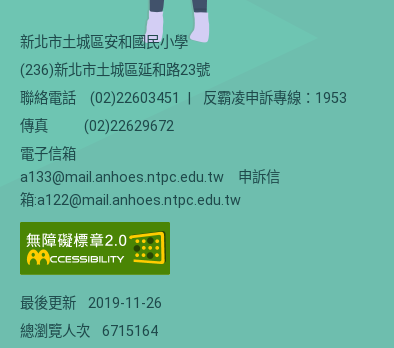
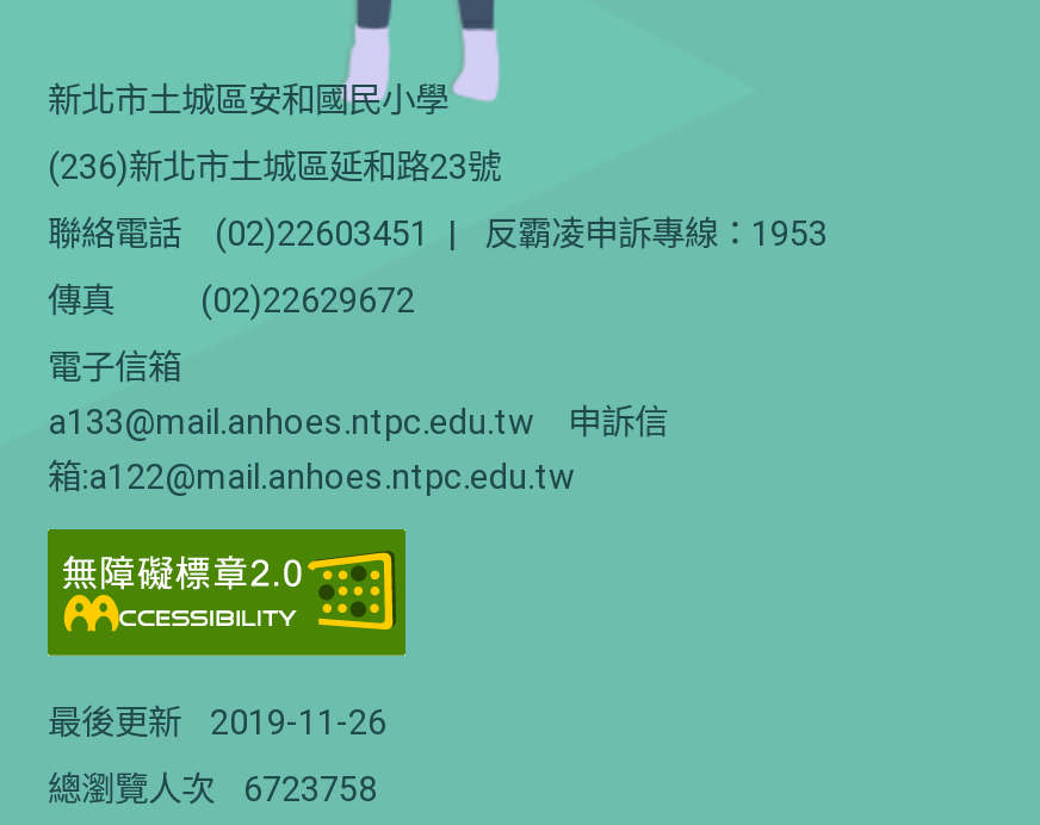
[20,323,158,340] 總瀏覽人次 6715164 -> [48,770,377,811] 總瀏覽人次 6723758

